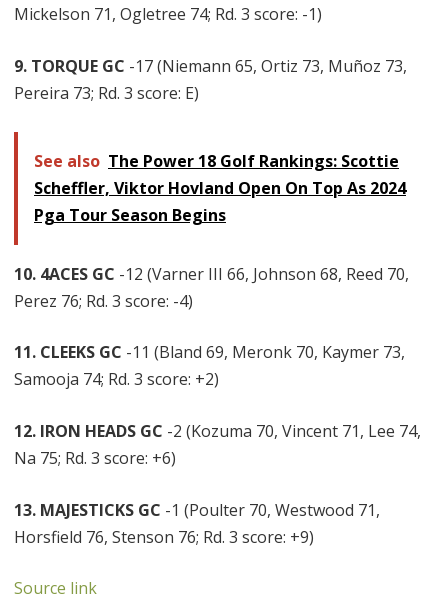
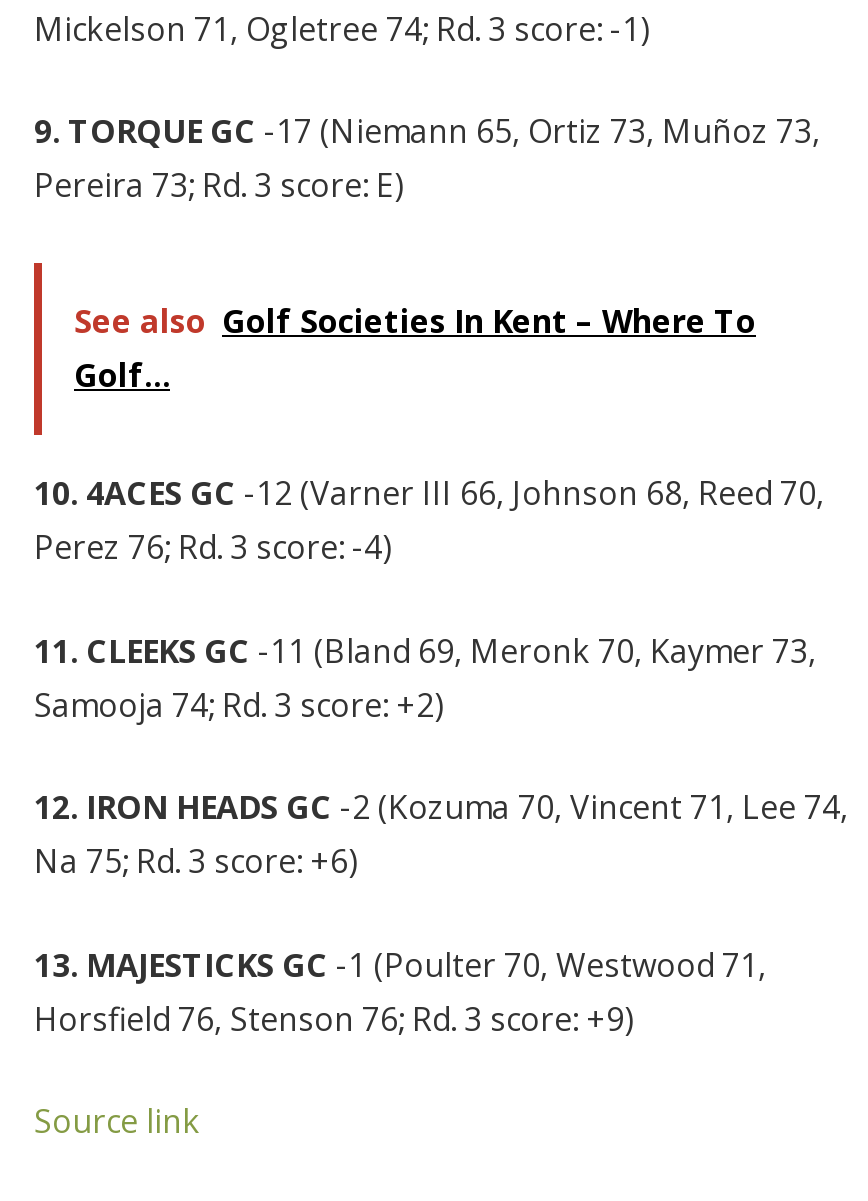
[34,150,406,226] See also The Power 18 Golf Rankings: Scottie | Scheffler, Viktor Hovland Open On Top As 2024 | Pga Tour Season Begins -> [74,299,756,397] See also Golf Societies In Kent – Where To | Golf…

